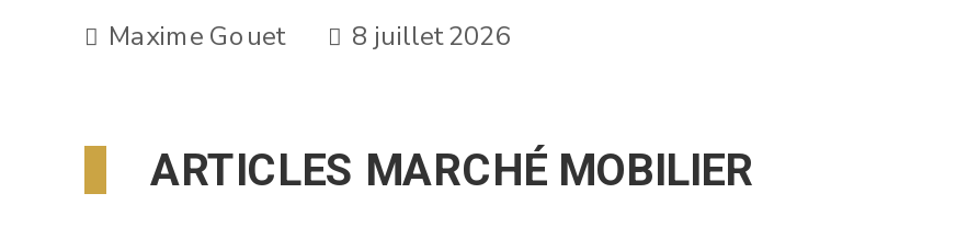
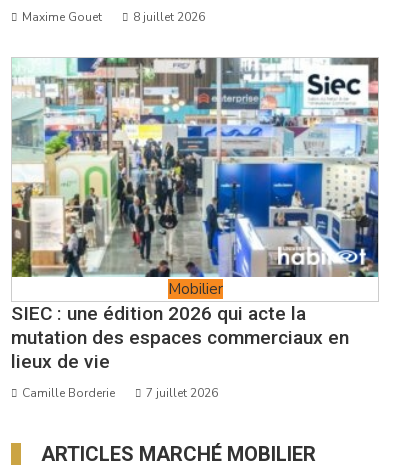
none -> [11,57,379,401] [image] | Mobilier | SIEC : une édition 2026 qui acte la | mutation des espaces commerciaux en | lieux de vie | Camille Borderie | 7 juillet 2026

